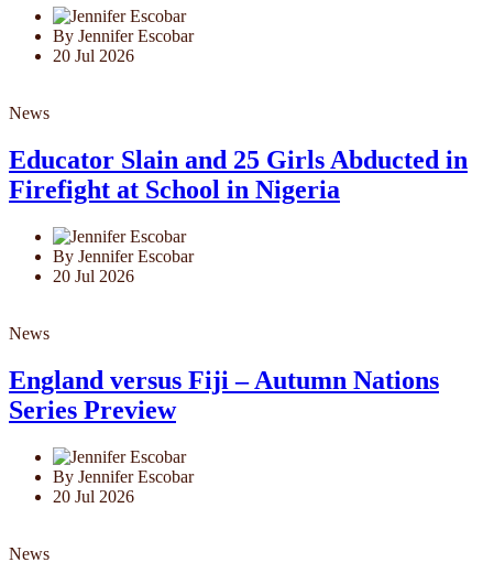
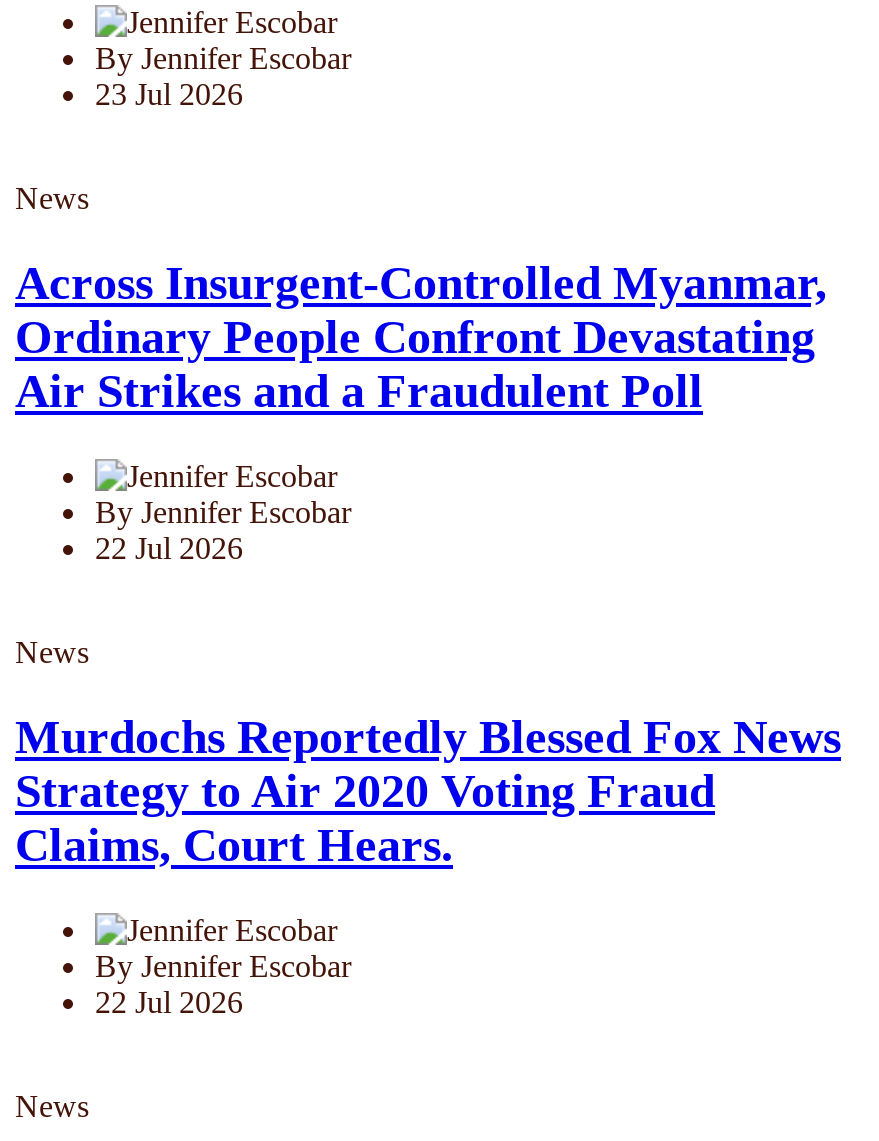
[53,47,134,66] 20 Jul 2026 -> [95,78,243,112] 23 Jul 2026
[9,146,468,204] Educator Slain and 25 Girls Abducted in | Firefight at School in Nigeria -> [15,258,827,418] Across Insurgent-Controlled Myanmar, | Ordinary People Confront Devastating | Air Strikes and a Fraudulent Poll
[53,267,134,286] 20 Jul 2026 -> [95,532,243,566] 22 Jul 2026
[9,366,439,424] England versus Fiji – Autumn Nations | Series Preview -> [15,711,841,871] Murdochs Reportedly Blessed Fox News | Strategy to Air 2020 Voting Fraud | Claims, Court Hears.
[53,487,134,506] 20 Jul 2026 -> [95,985,243,1019] 22 Jul 2026

